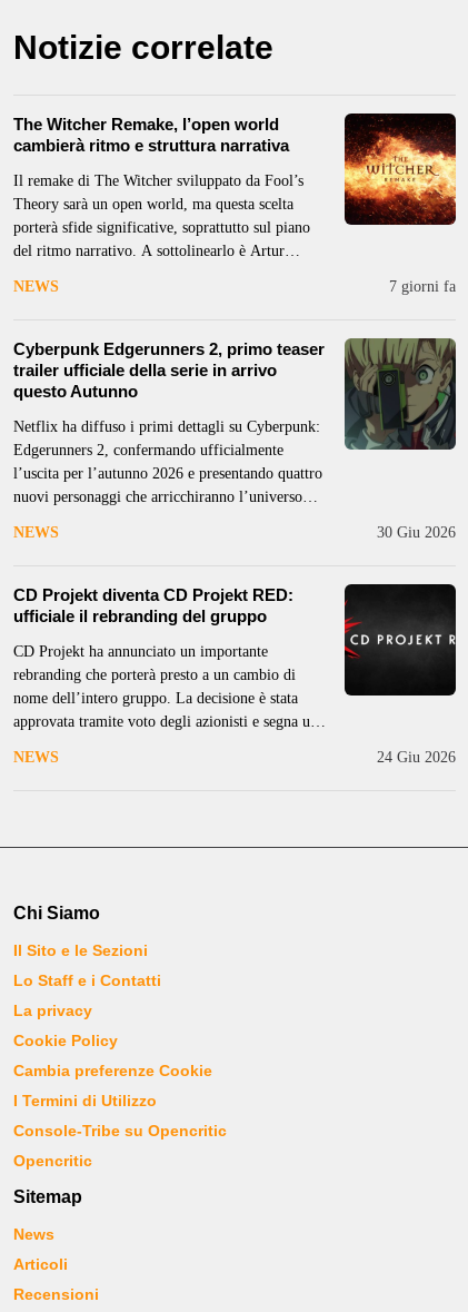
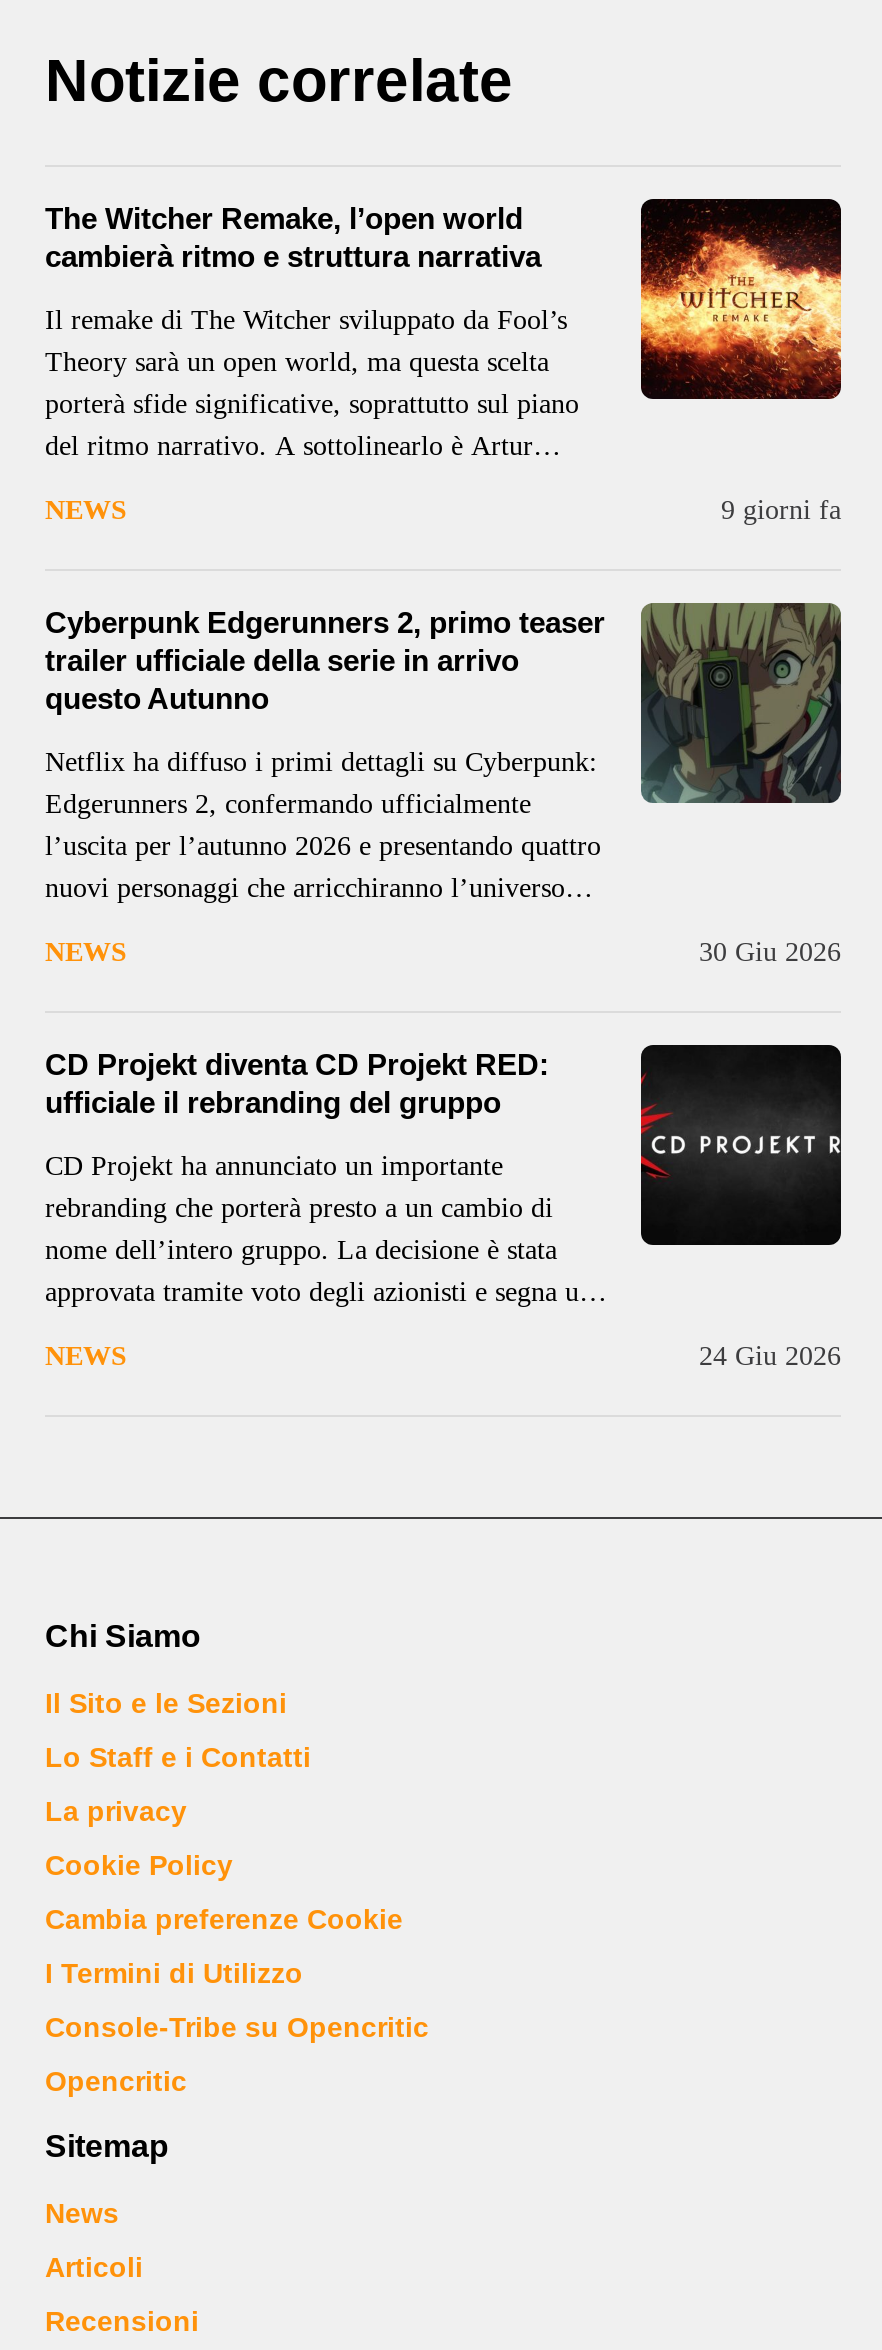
[389,278,456,295] 7 giorni fa -> [721,495,841,525] 9 giorni fa

